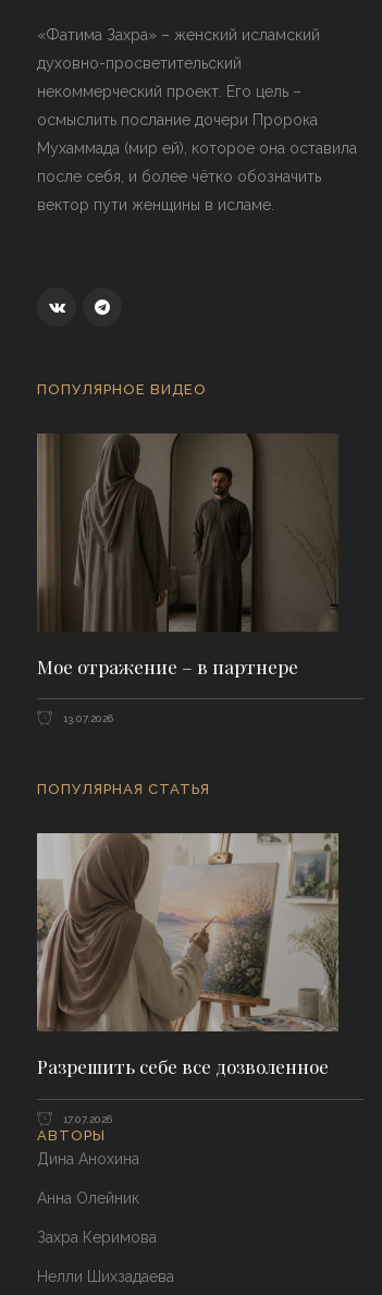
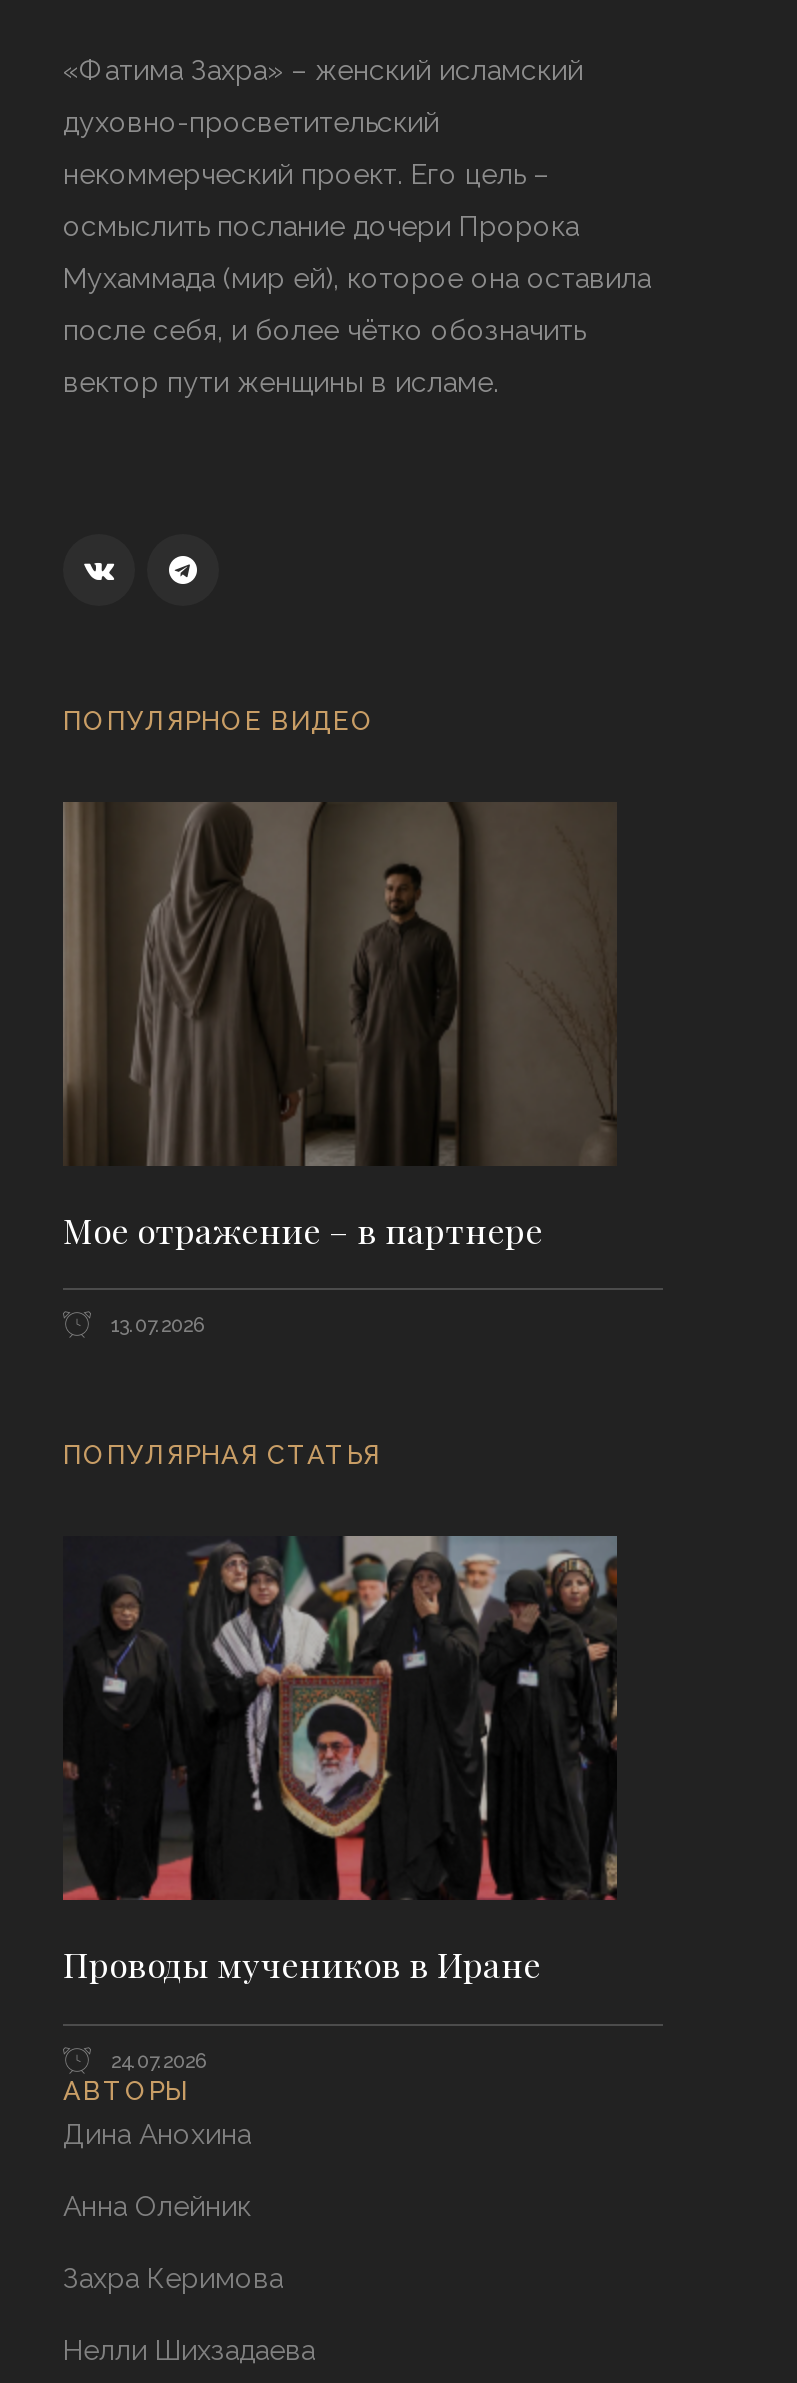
[36,832,340,1079] [image] | Разрешить себе все дозволенное -> [63,1534,617,1987] [image] | Проводы мучеников в Иране
[60,1113,112,1125] 17.07.2026 -> [105,2049,205,2071] 24.07.2026

